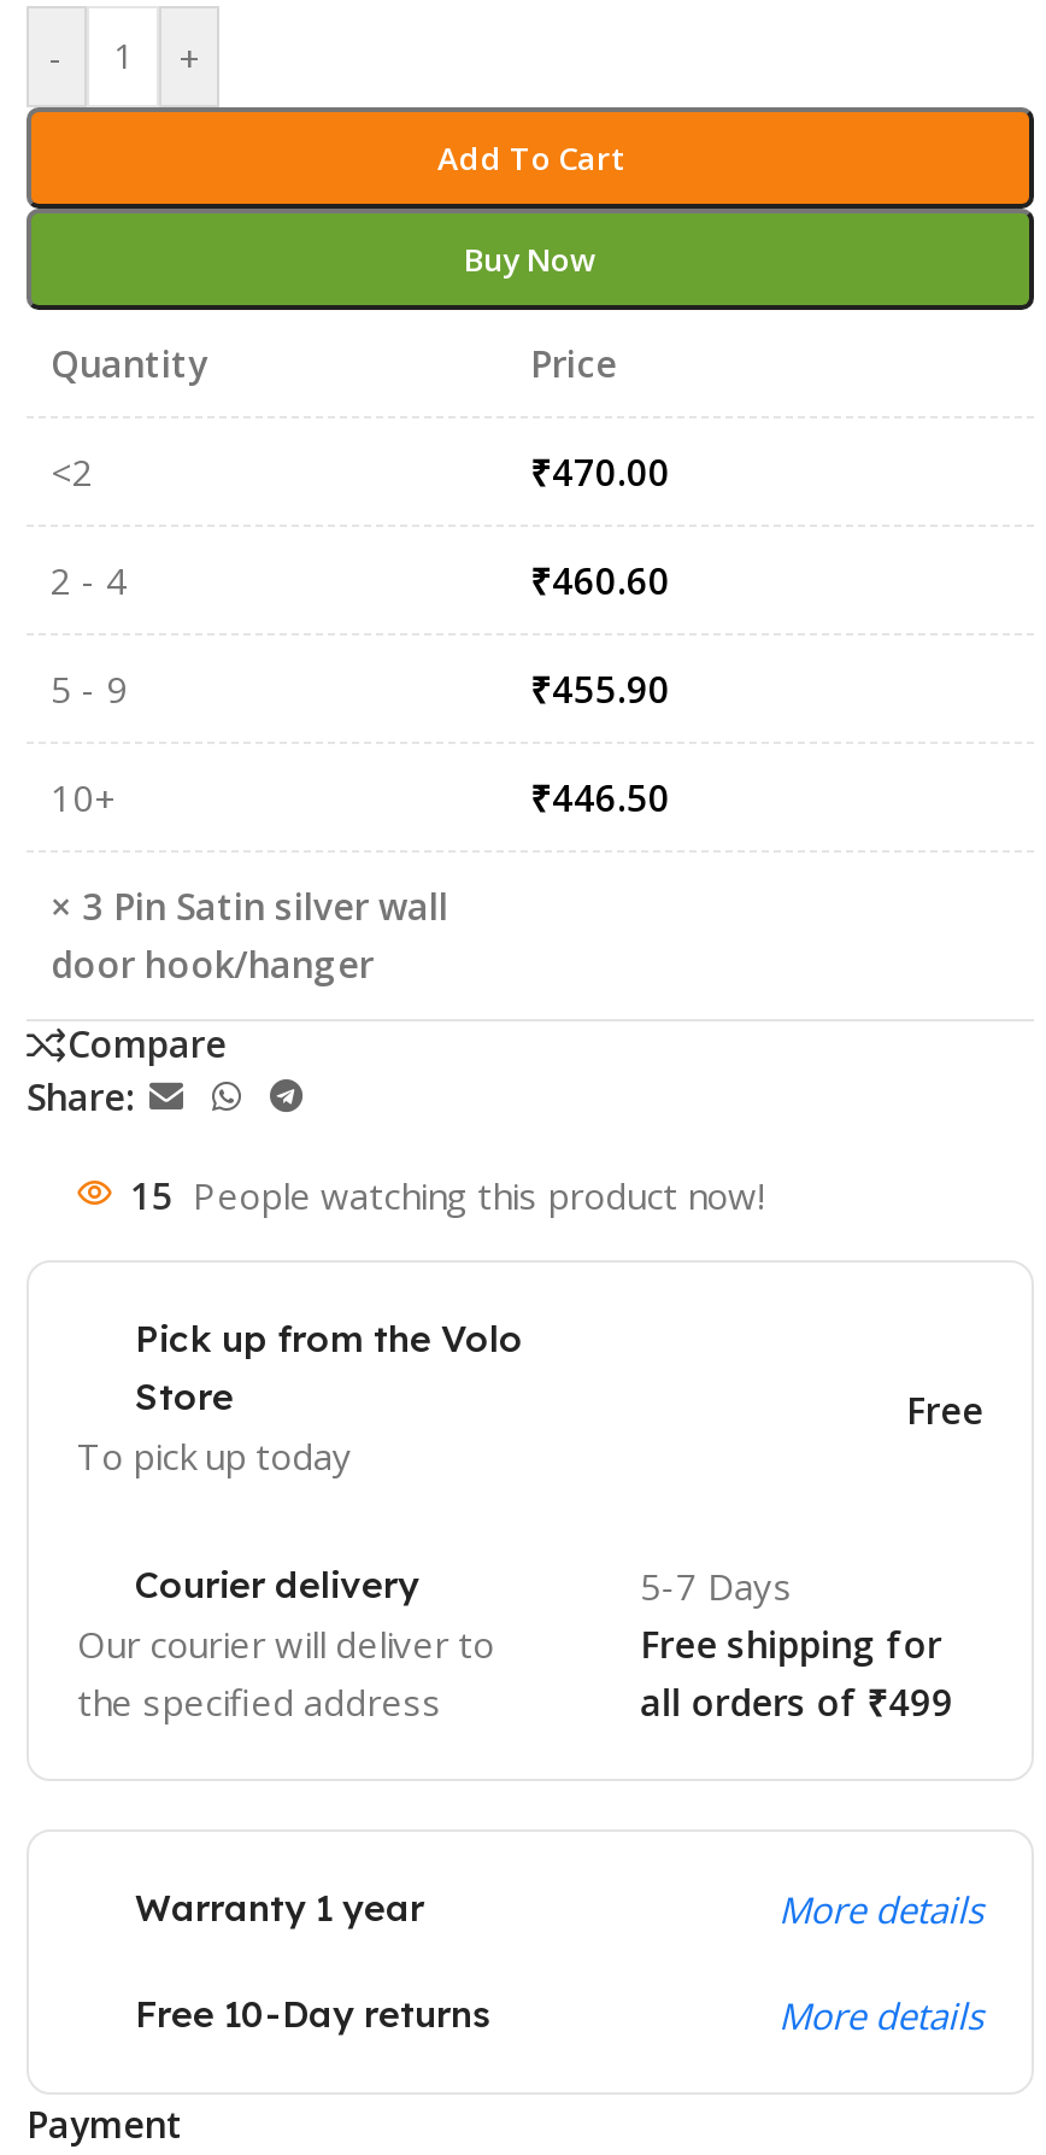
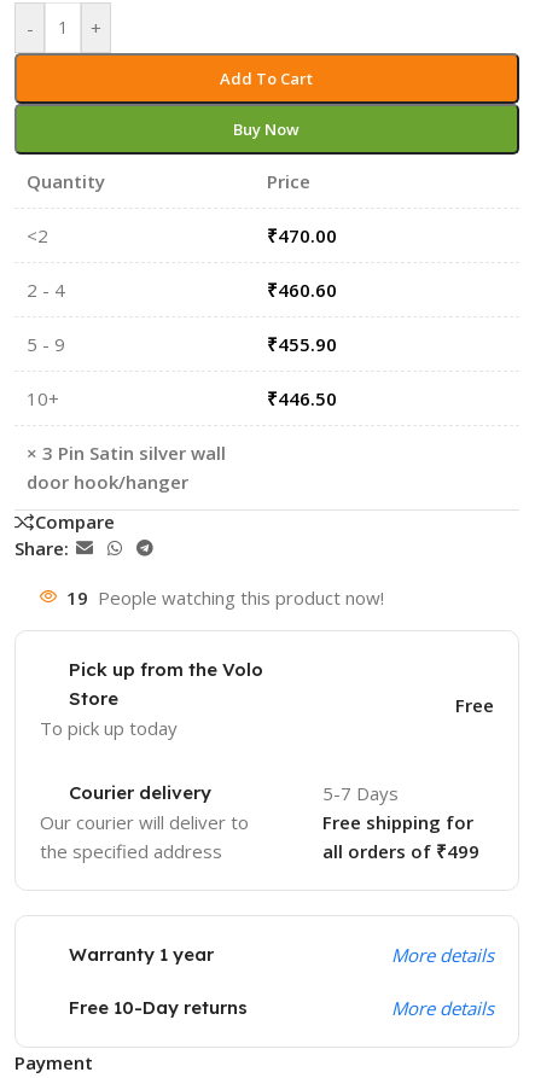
[130,1171,764,1219] 15 People watching this product now! -> [66,585,384,610] 19 People watching this product now!

